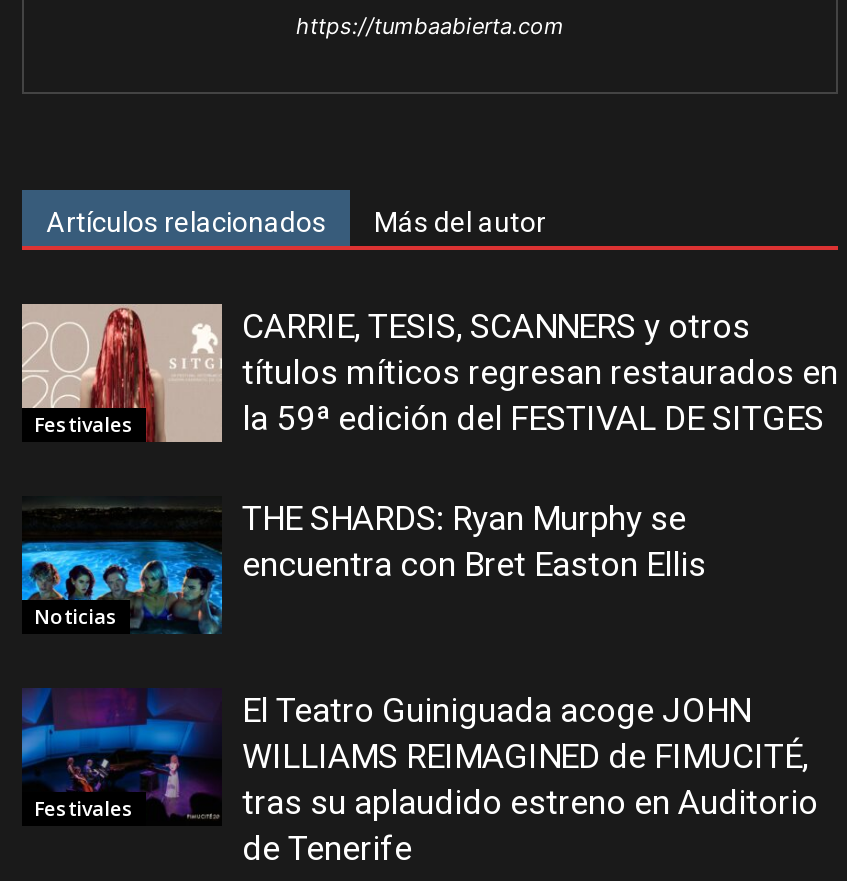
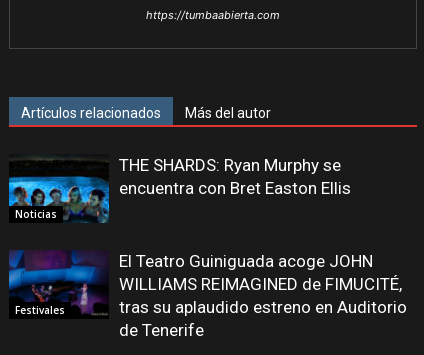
[20,302,214,444] [image] | Festivales -> none
[242,306,838,438] CARRIE, TESIS, SCANNERS y otros | títulos míticos regresan restaurados en | la 59ª edición del FESTIVAL DE SITGES -> none

